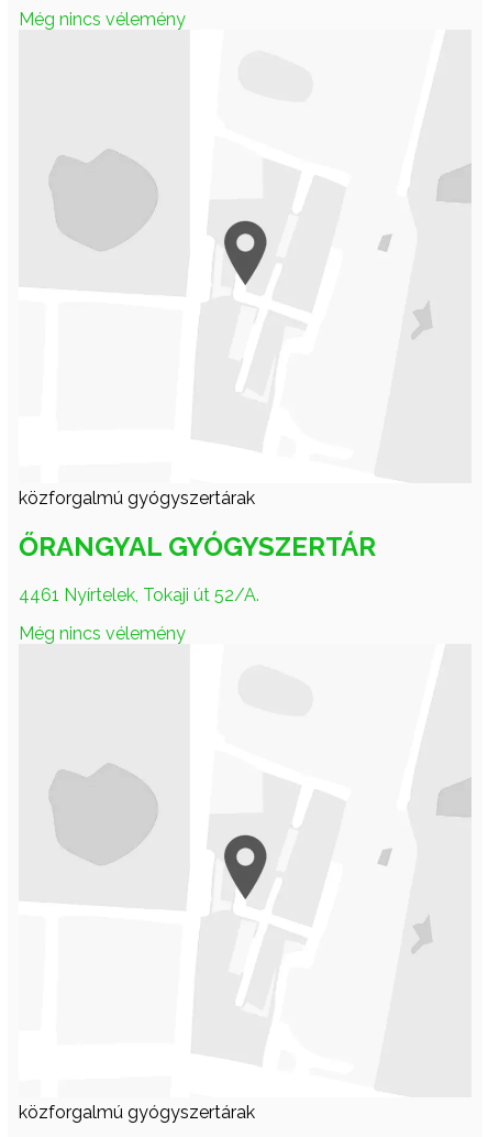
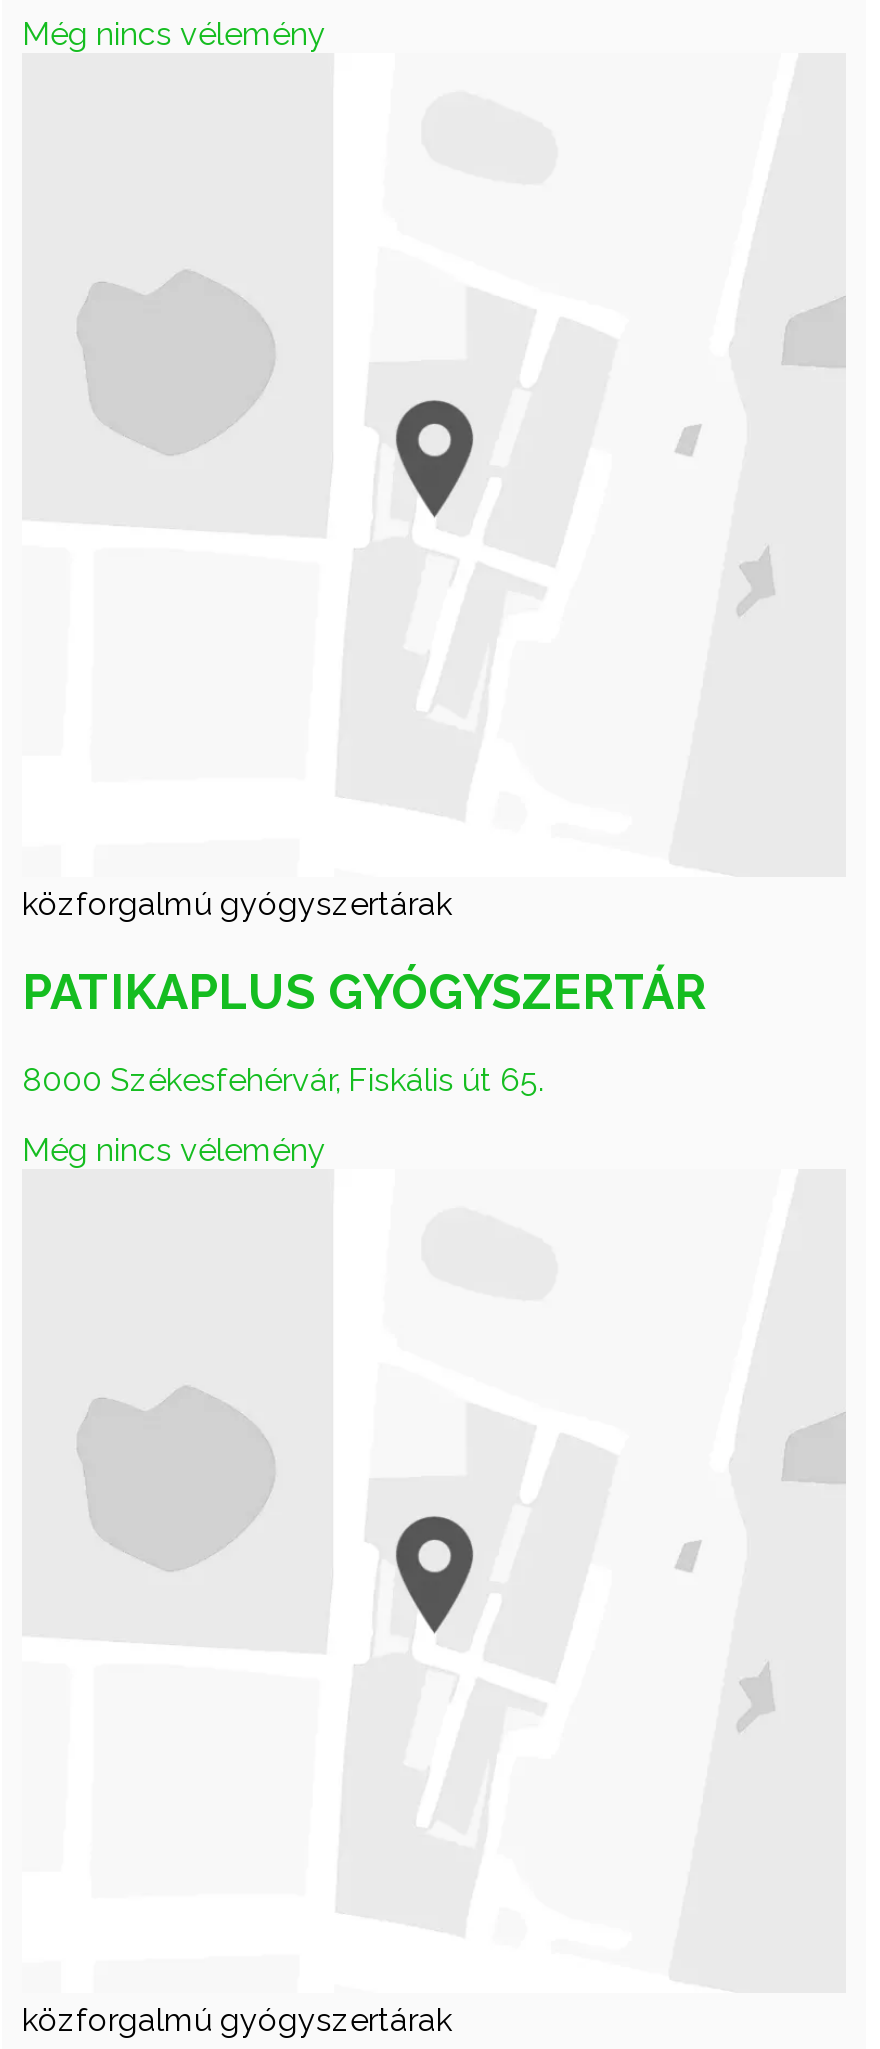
[19,531,376,563] ŐRANGYAL GYÓGYSZERTÁR -> [22,964,706,1022] PATIKAPLUS GYÓGYSZERTÁR
[19,585,259,606] 4461 Nyírtelek, Tokaji út 52/A. -> [22,1061,544,1099] 8000 Székesfehérvár, Fiskális út 65.

